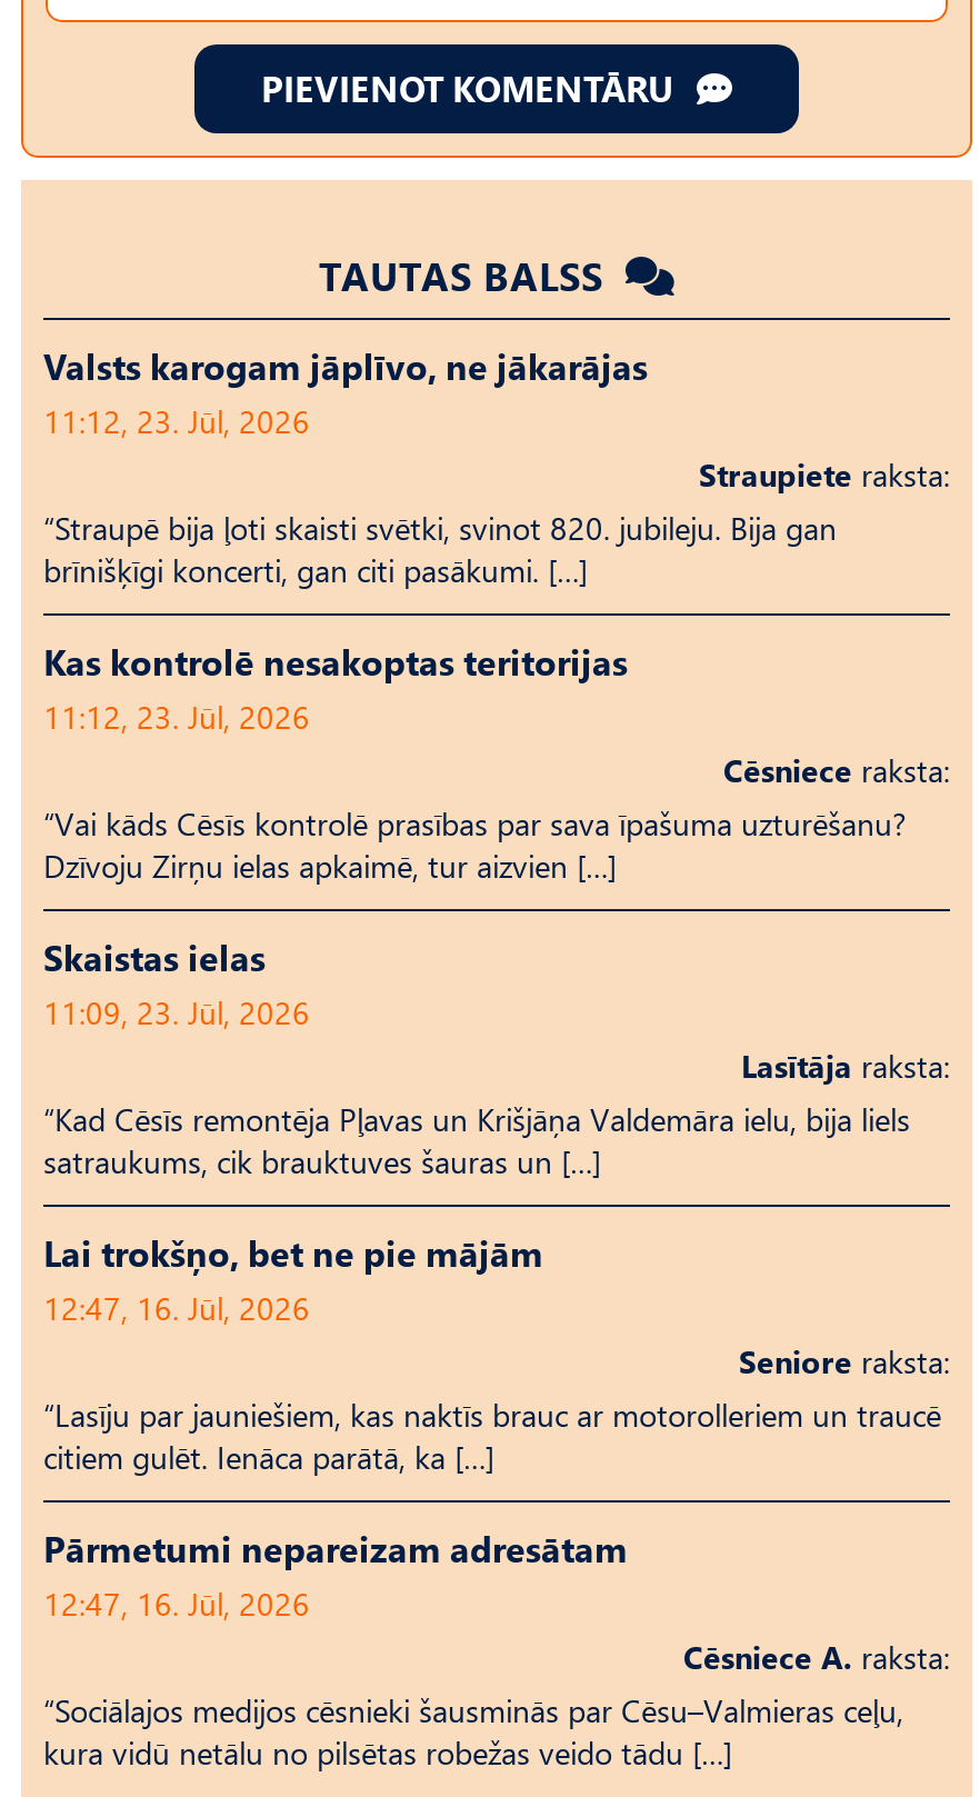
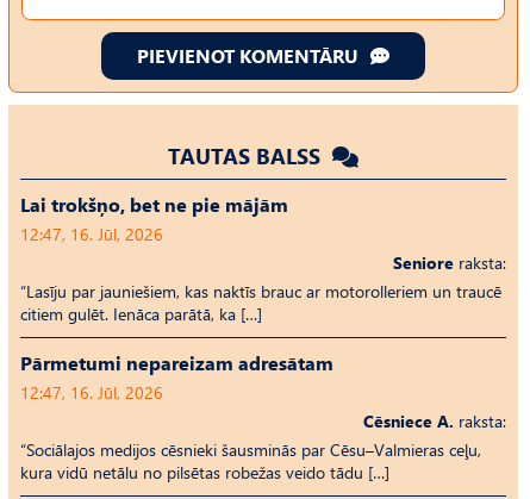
[43,342,950,1182] Valsts karogam jāplīvo, ne jākarājas | 11:12, 23. Jūl, 2026 | Straupiete raksta: | “Straupē bija ļoti skaisti svētki, svinot 820. jubileju. Bija gan | brīnišķīgi koncerti, gan citi pasākumi. […] | Kas kontrolē nesakoptas teritorijas | 11:12, 23. Jūl, 2026 | Cēsniece raksta: | “Vai kāds Cēsīs kontrolē prasības par sava īpašuma uzturēšanu? | Dzīvoju Zirņu ielas apkaimē, tur aizvien […] | Skaistas ielas | 11:09, 23. Jūl, 2026 | Lasītāja raksta: | “Kad Cēsīs remontēja Pļavas un Krišjāņa Valdemāra ielu, bija liels | satraukums, cik brauktuves šauras un […] -> none

